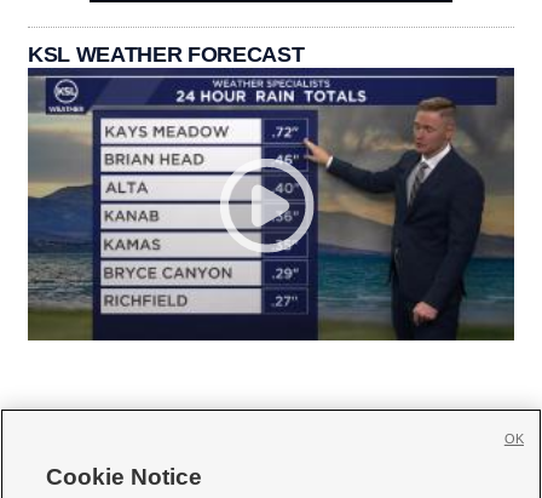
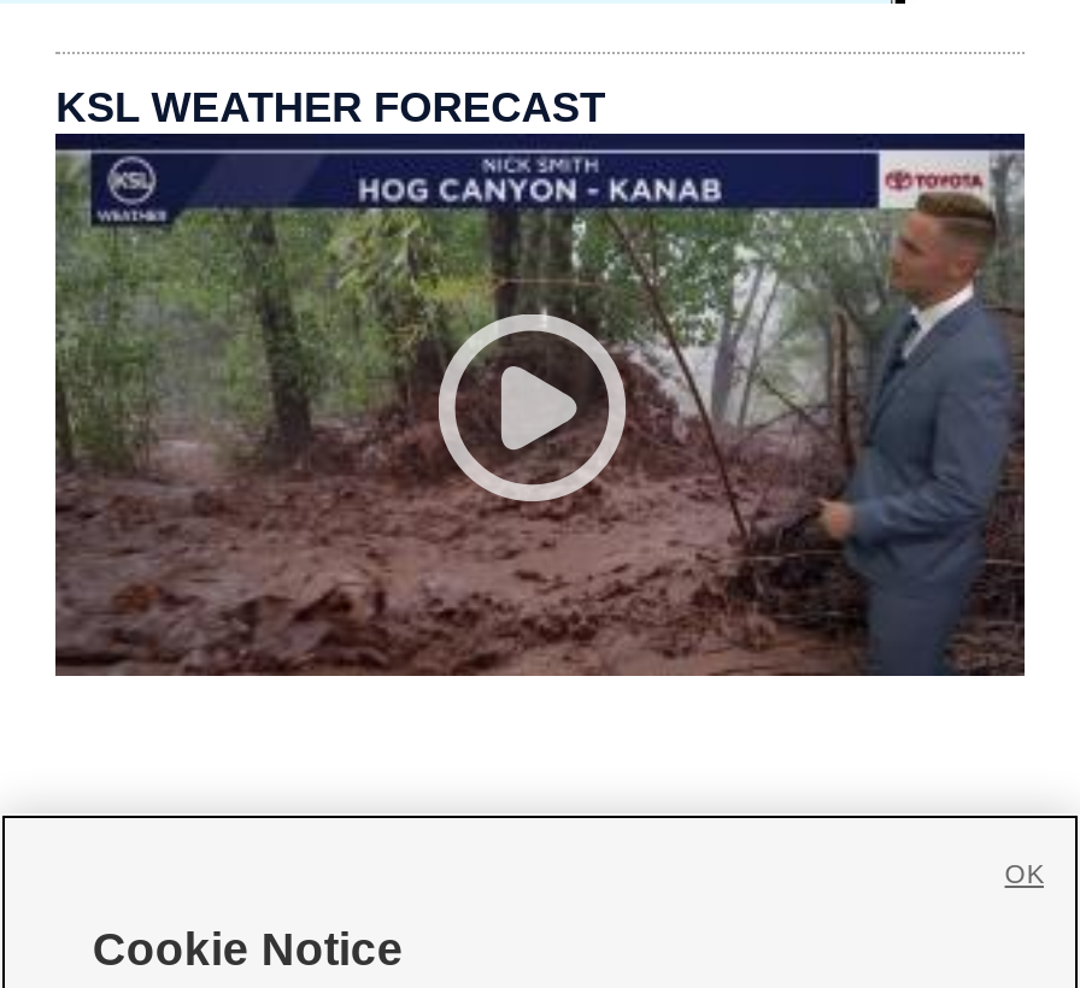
[28,69,514,342] [image] -> [55,139,1025,678] [image]

